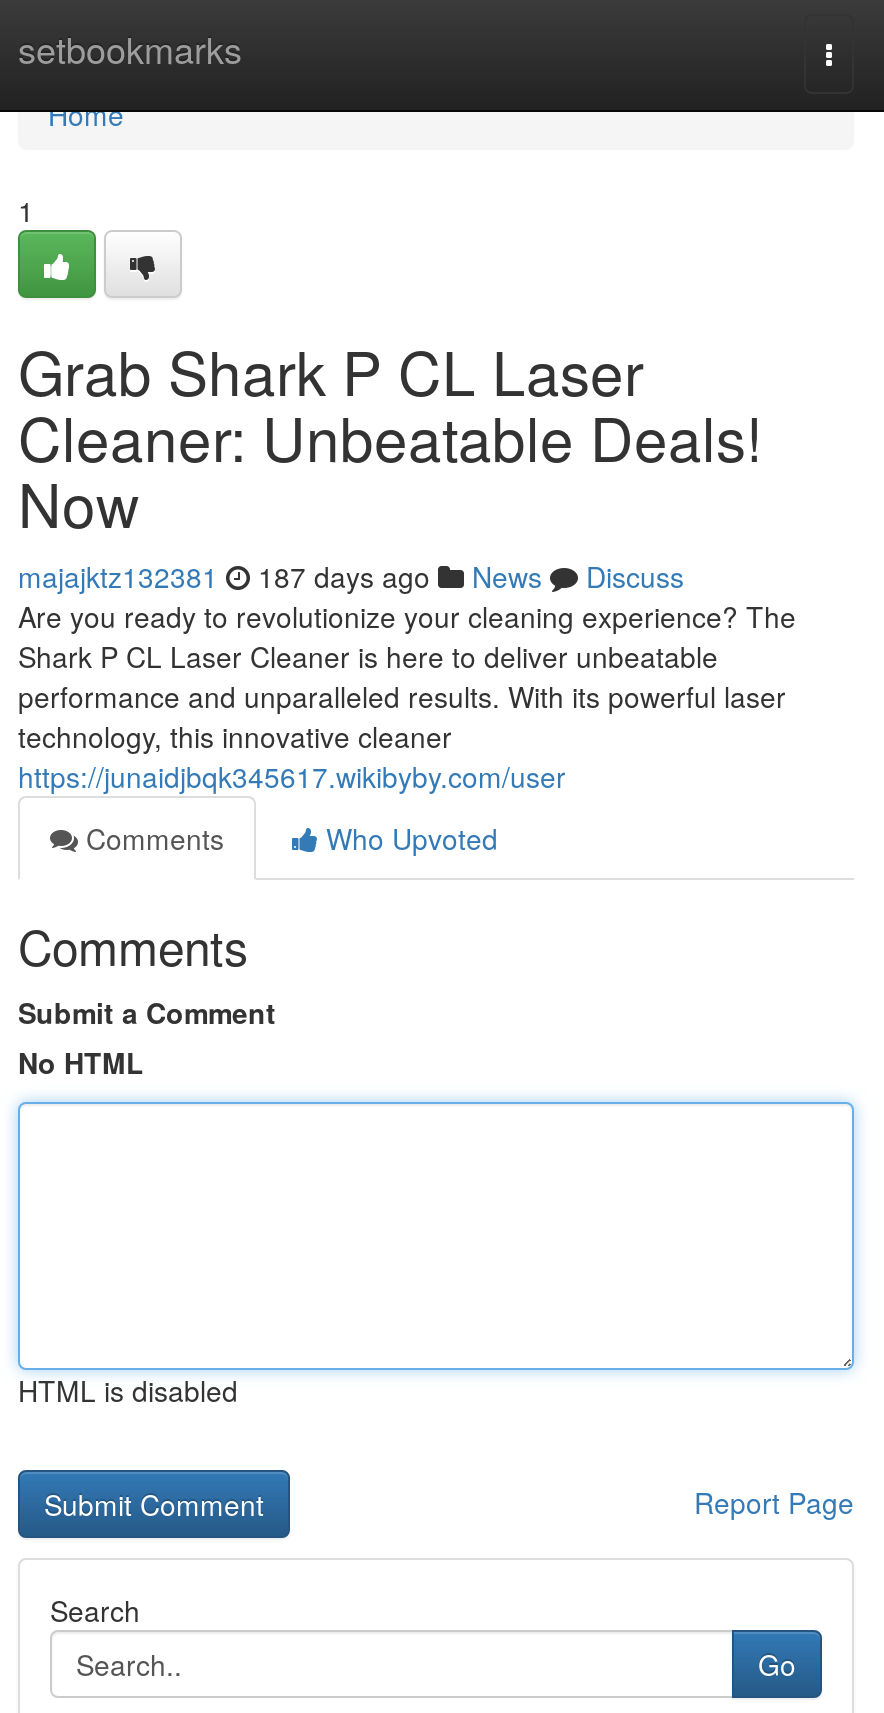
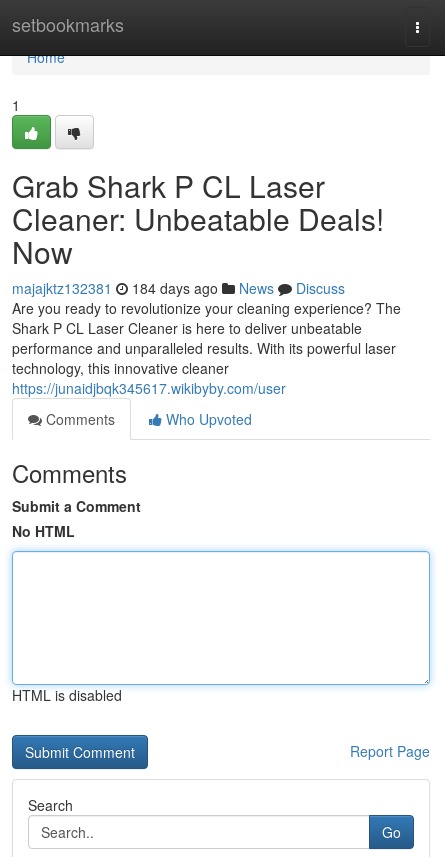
[18,556,684,596] majajktz132381 187 days ago News Discuss -> [12,278,345,298] majajktz132381 184 days ago News Discuss

